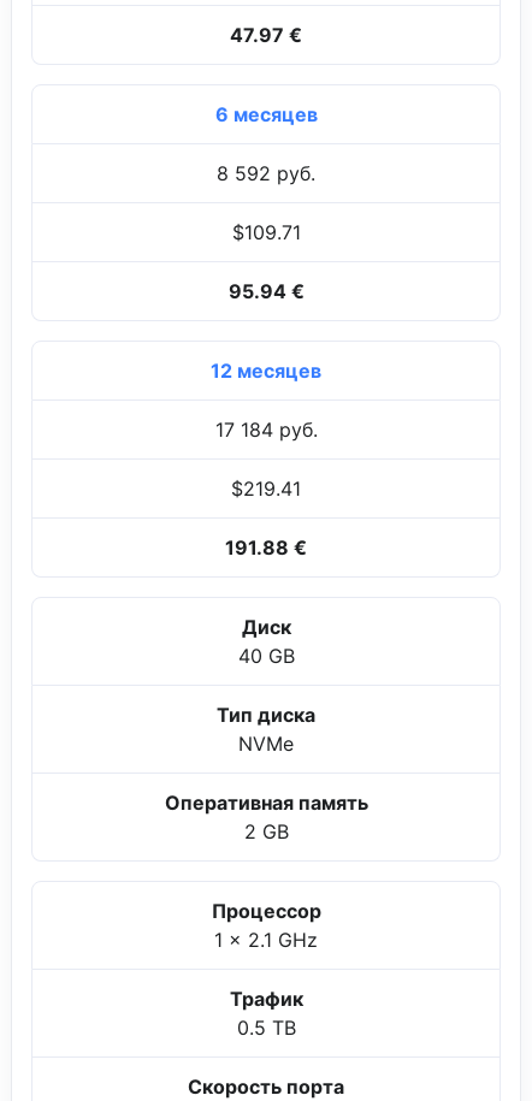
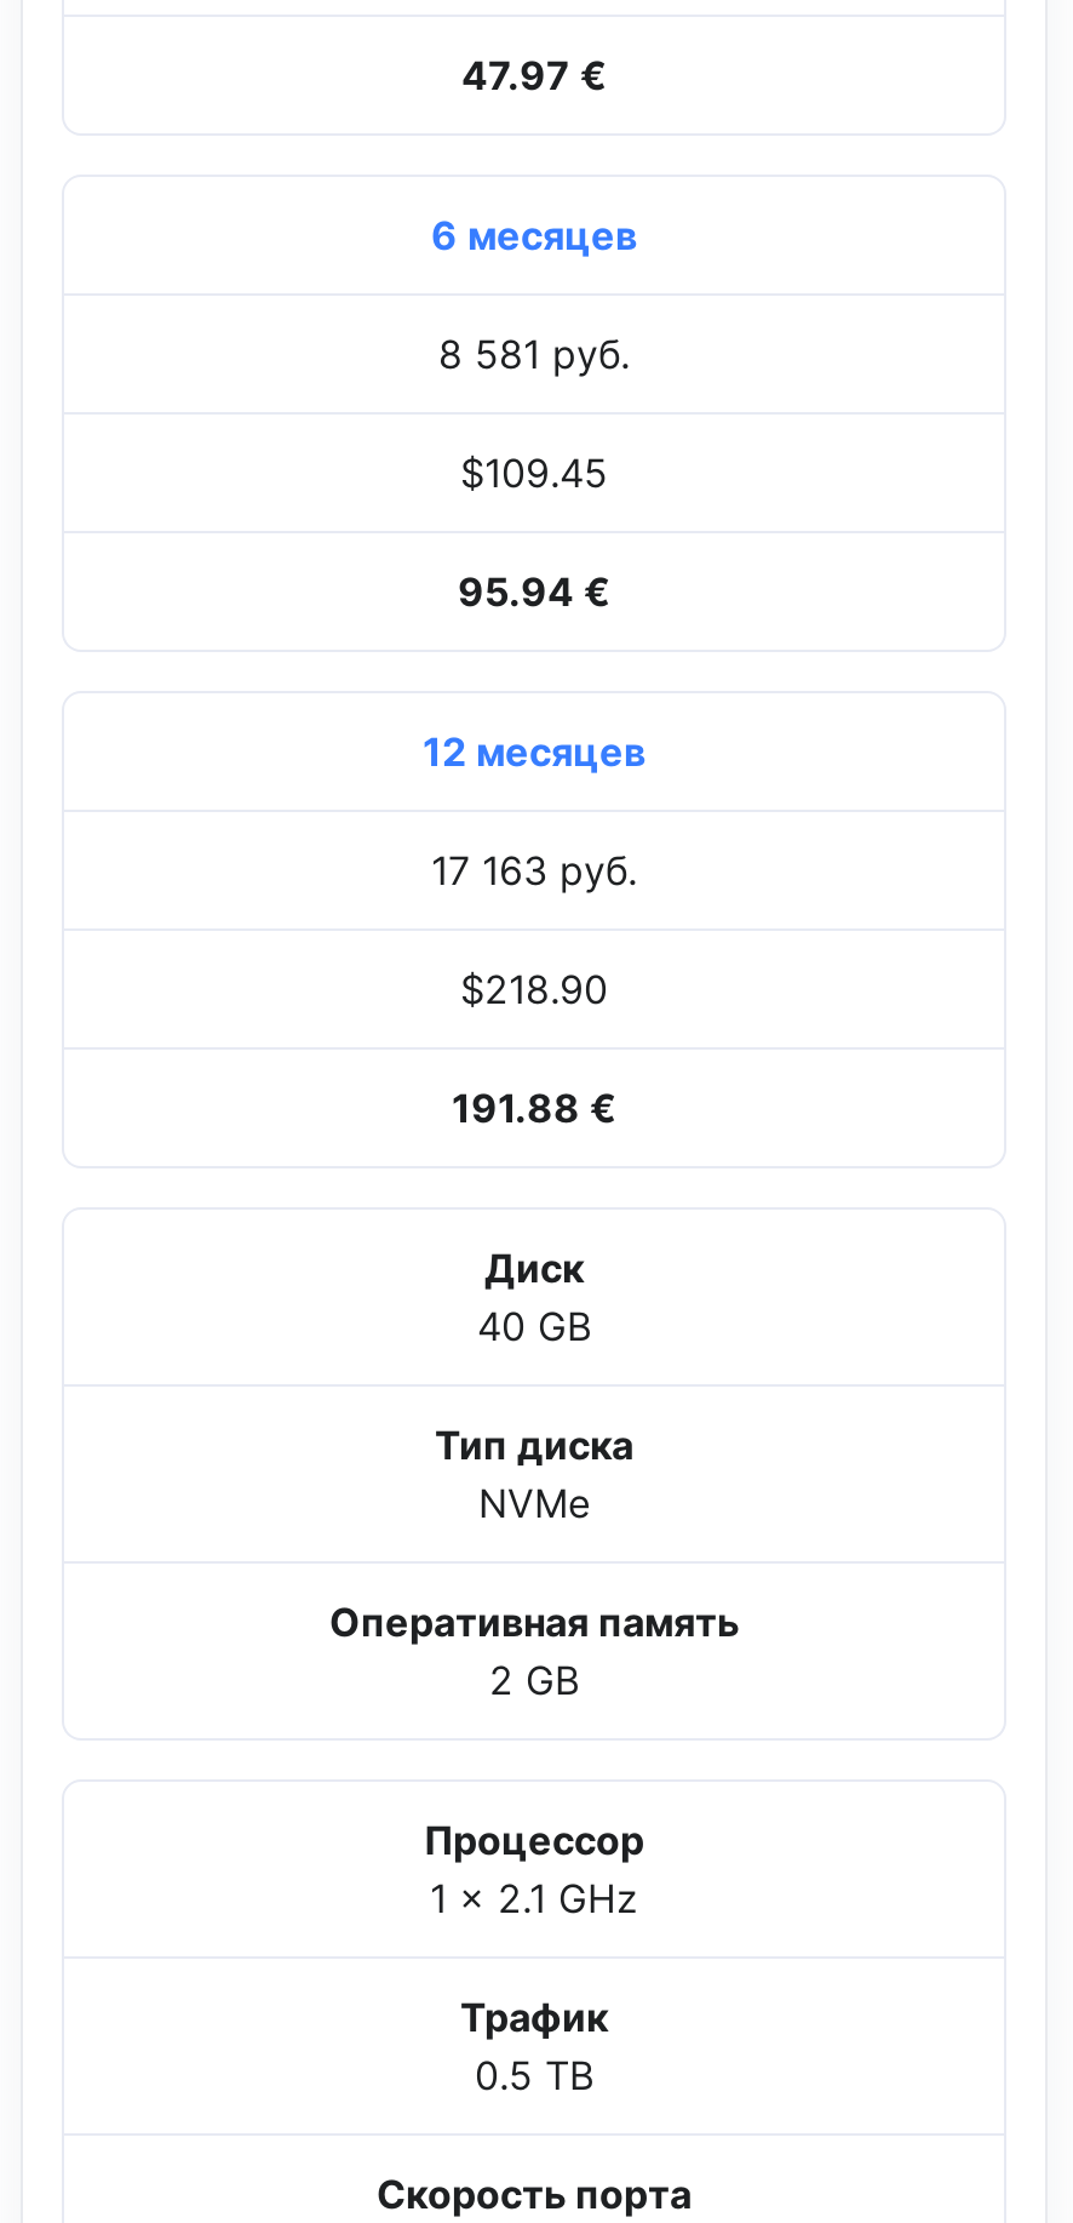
[217,161,315,185] 8 592 руб. -> [438,329,630,377] 8 581 руб.
[232,220,300,244] $109.71 -> [460,448,608,496] $109.45
[215,417,317,441] 17 184 руб. -> [431,845,637,894] 17 163 руб.
[231,476,301,500] $219.41 -> [460,964,608,1012] $218.90

